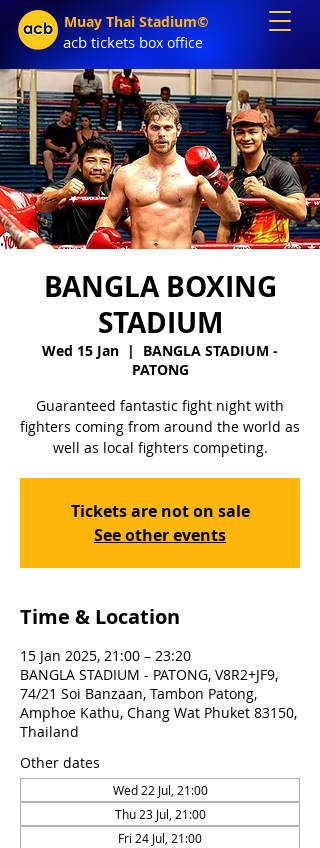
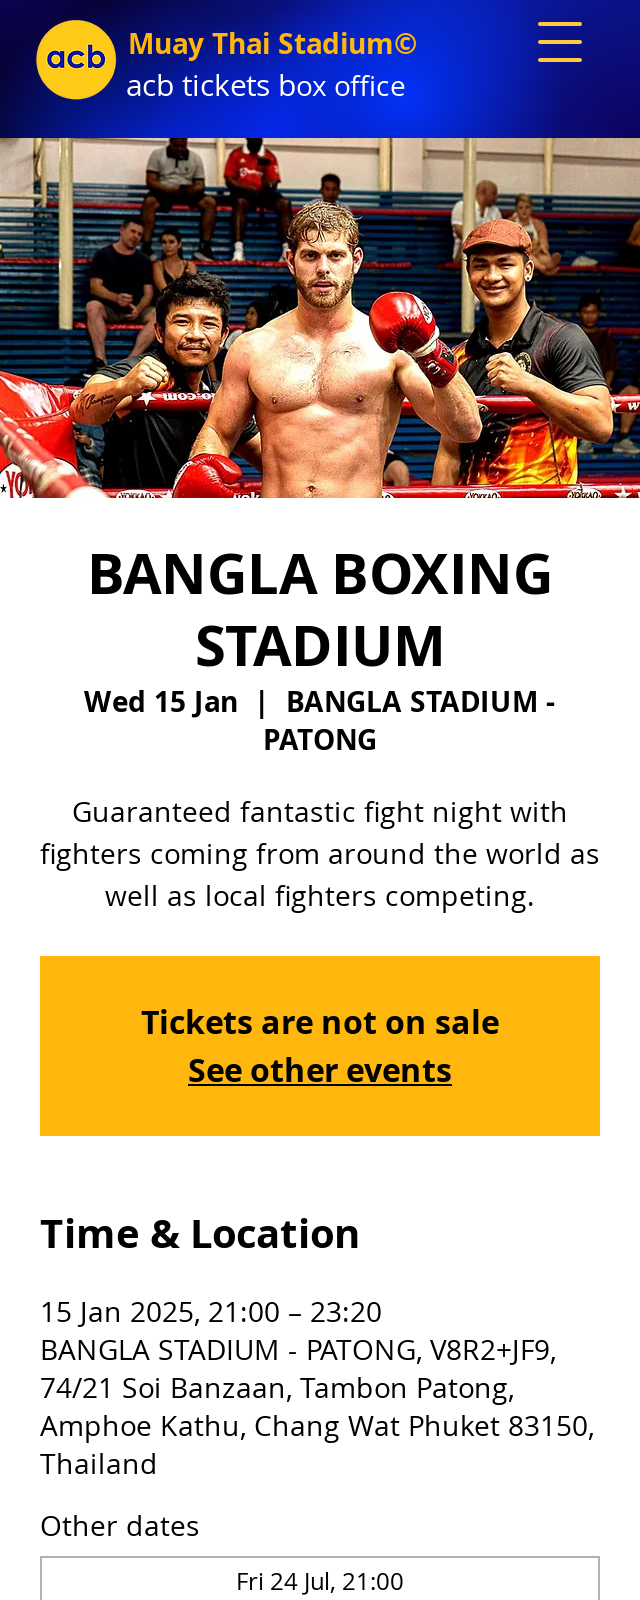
[112,782,207,822] Wed 22 Jul, 21:00 | Thu 23 Jul, 21:00 -> none

